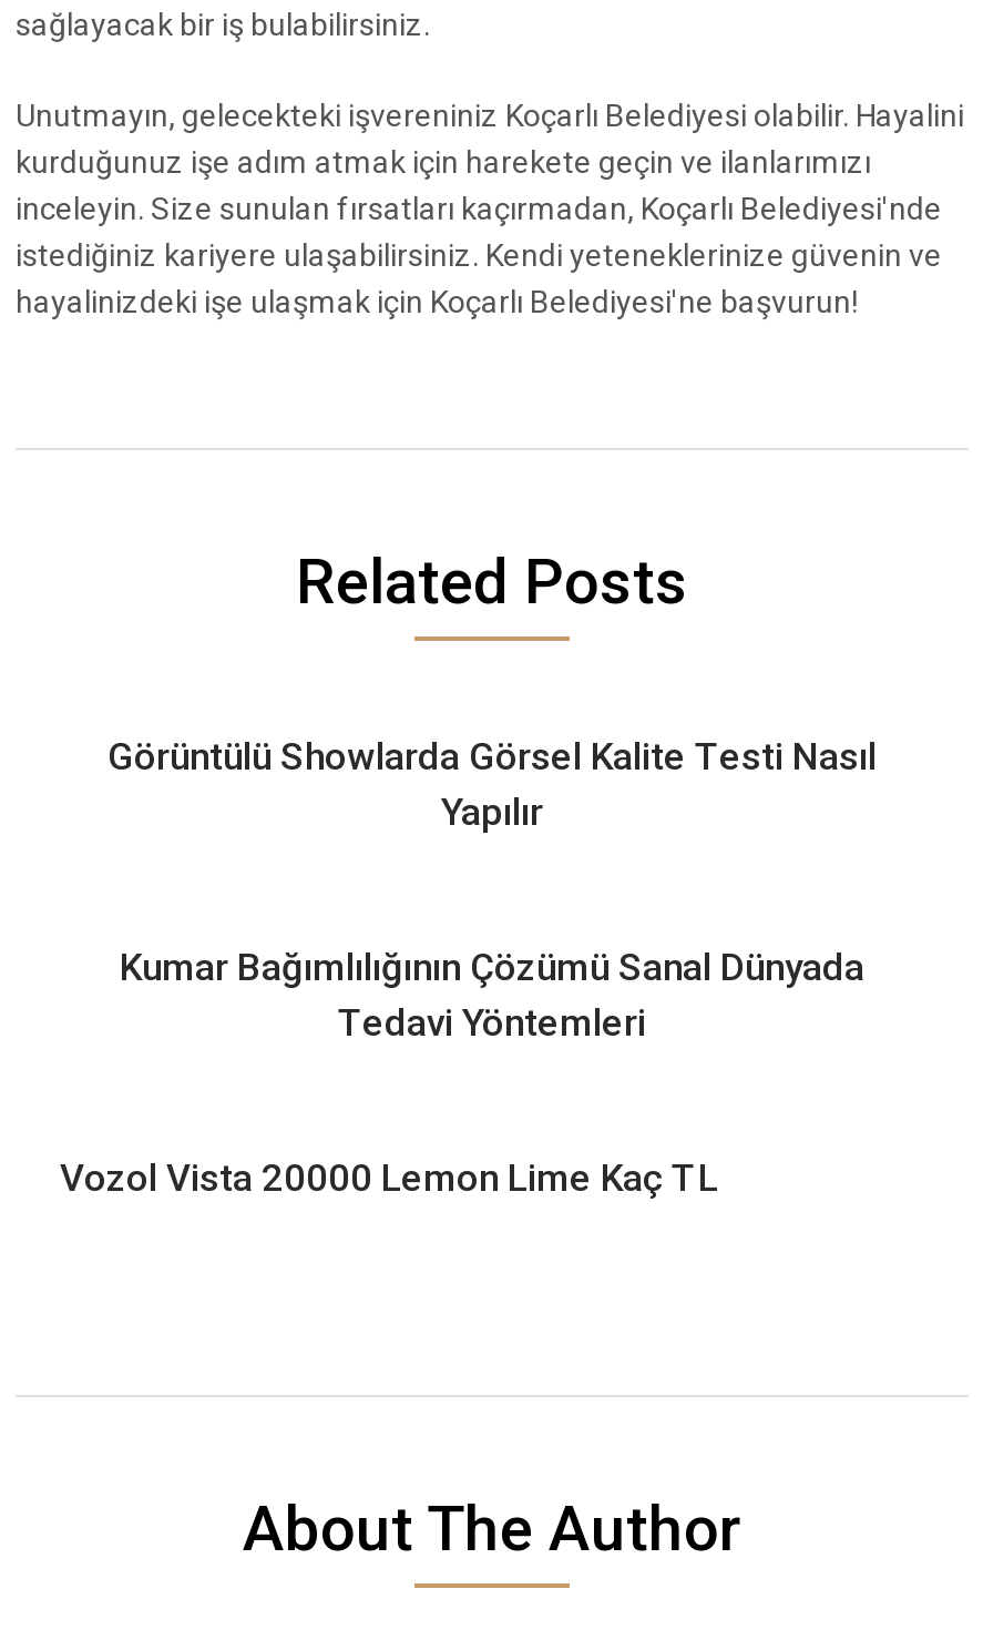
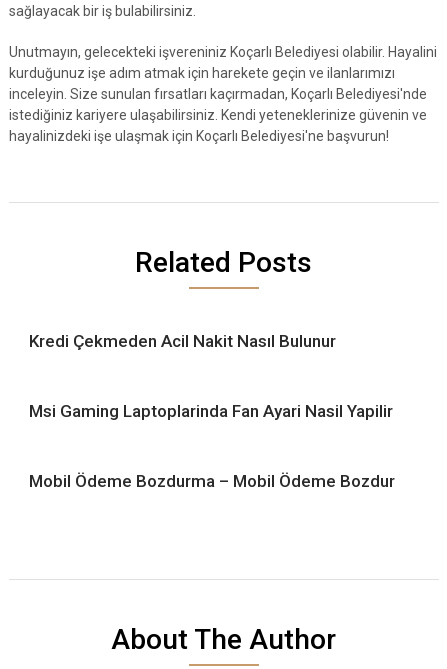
[107,734,877,834] Görüntülü Showlarda Görsel Kalite Testi Nasıl | Yapılır -> [29,331,336,351] Kredi Çekmeden Acil Nakit Nasıl Bulunur
[120,945,864,1045] Kumar Bağımlılığının Çözümü Sanal Dünyada | Tedavi Yöntemleri -> [29,401,393,421] Msi Gaming Laptoplarinda Fan Ayari Nasil Yapilir
[60,1155,718,1200] Vozol Vista 20000 Lemon Lime Kaç TL -> [29,471,395,491] Mobil Ödeme Bozdurma – Mobil Ödeme Bozdur

